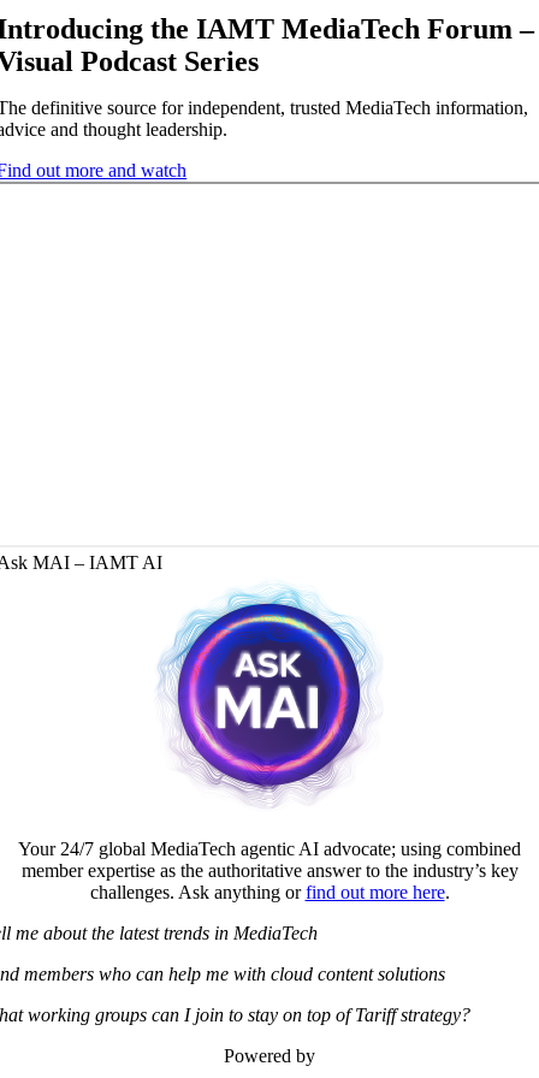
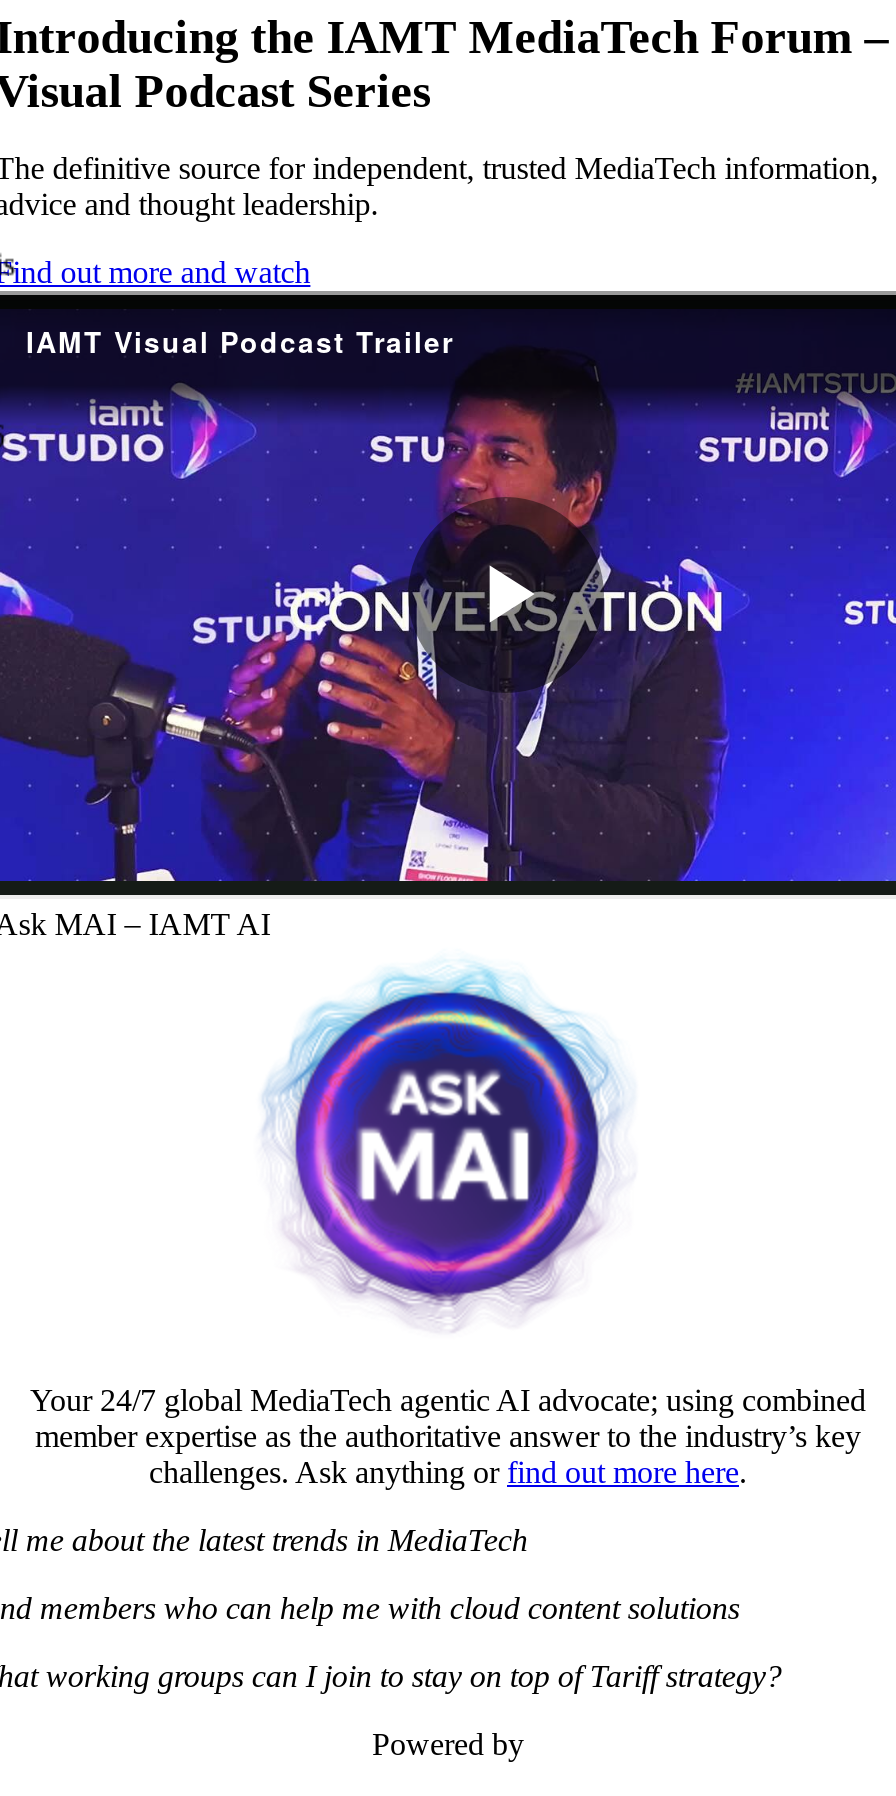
none -> [6,293,890,897] [image]

